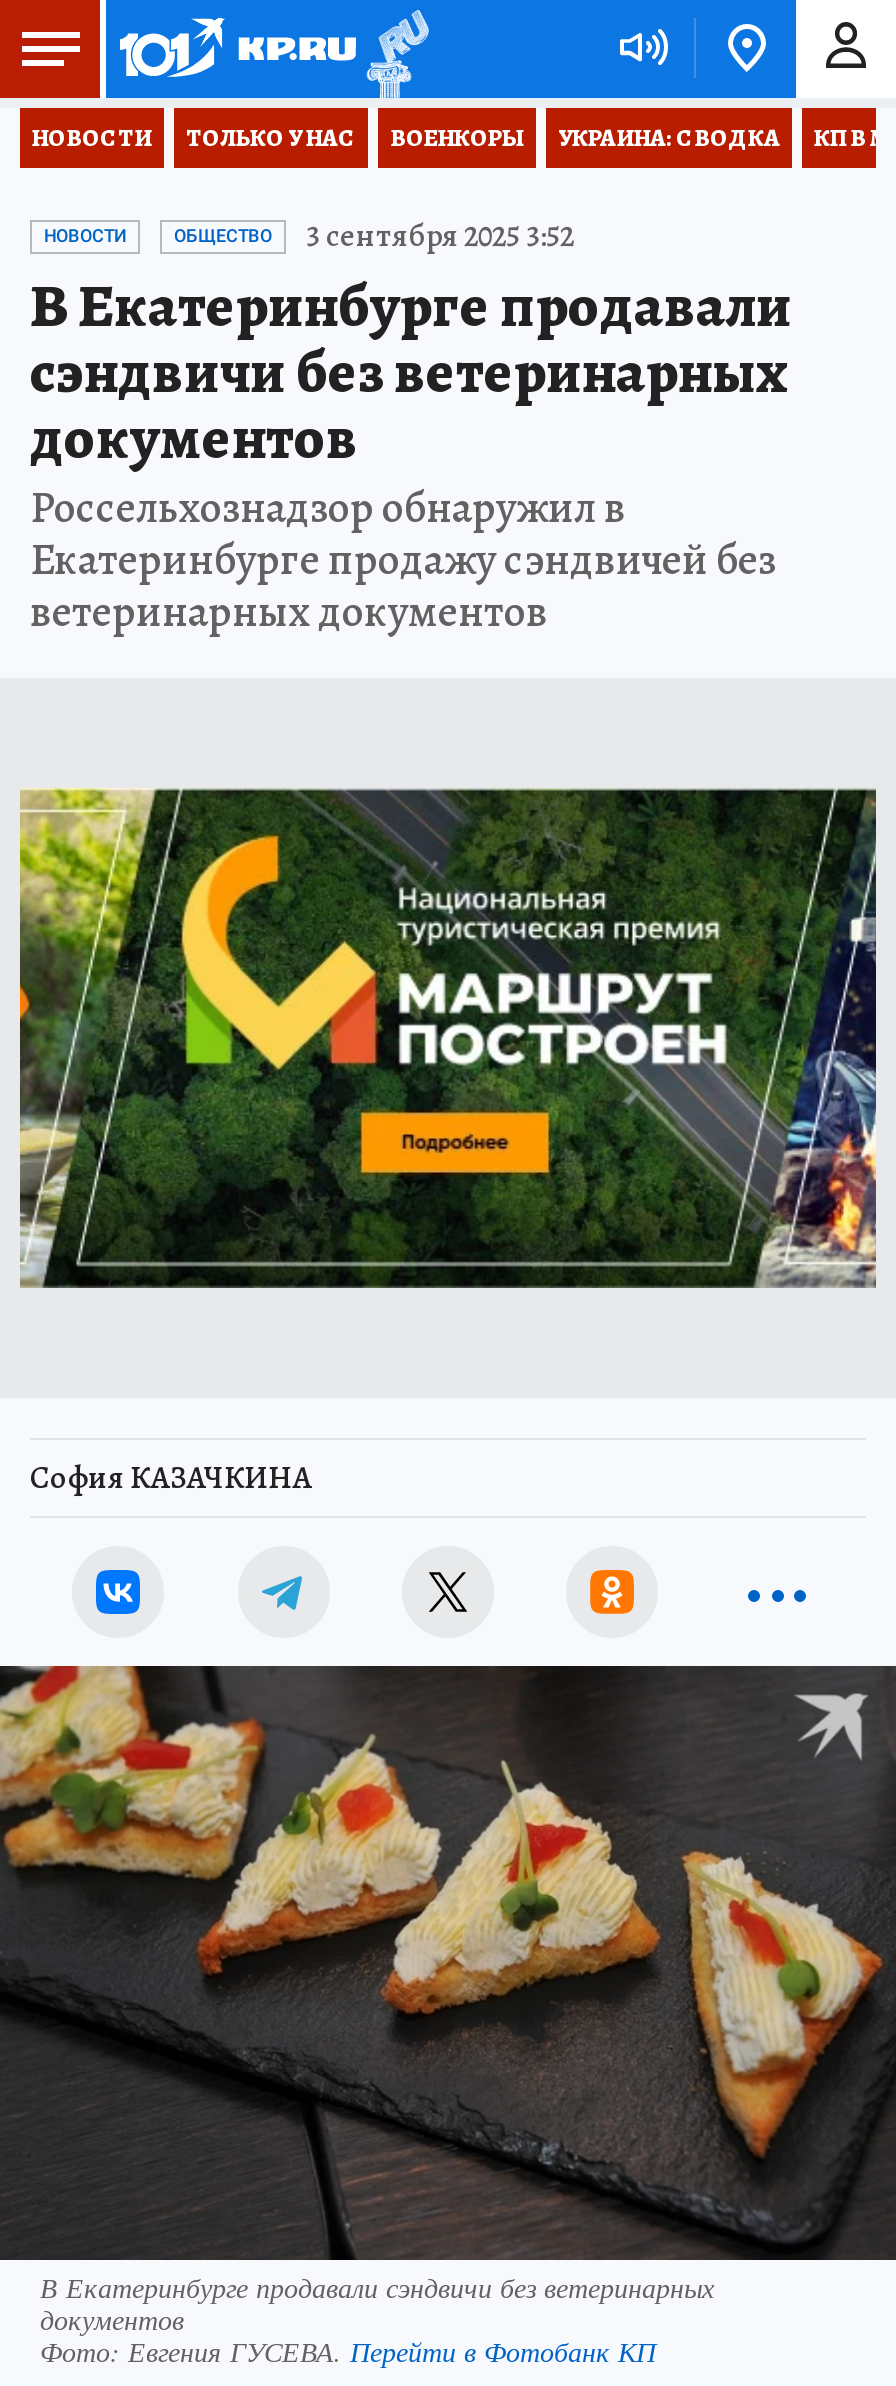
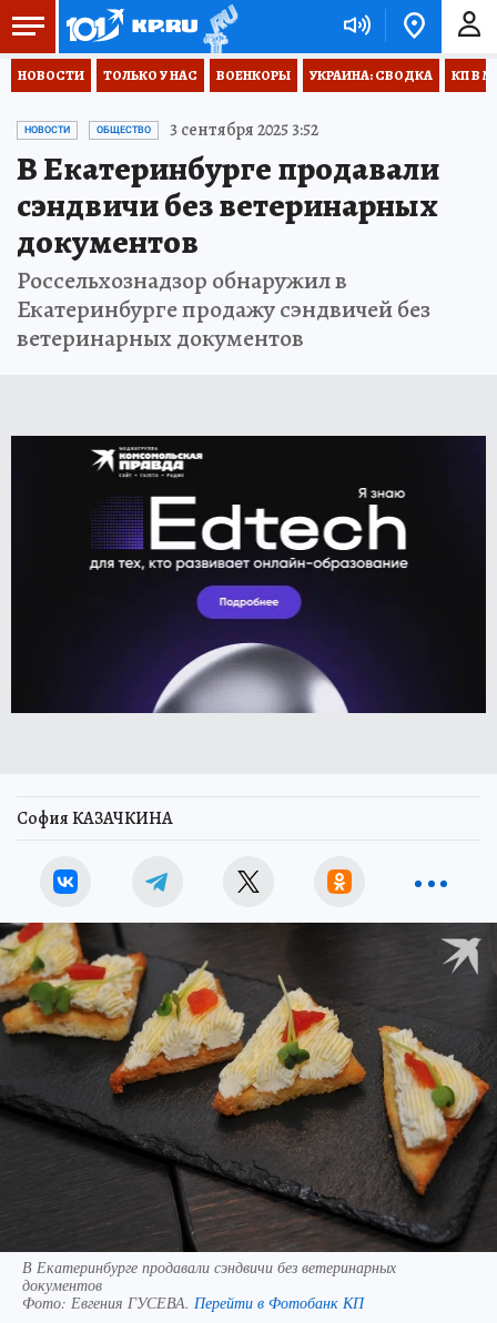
[18,788,878,1290] [image] -> [10,435,487,713] [image]

